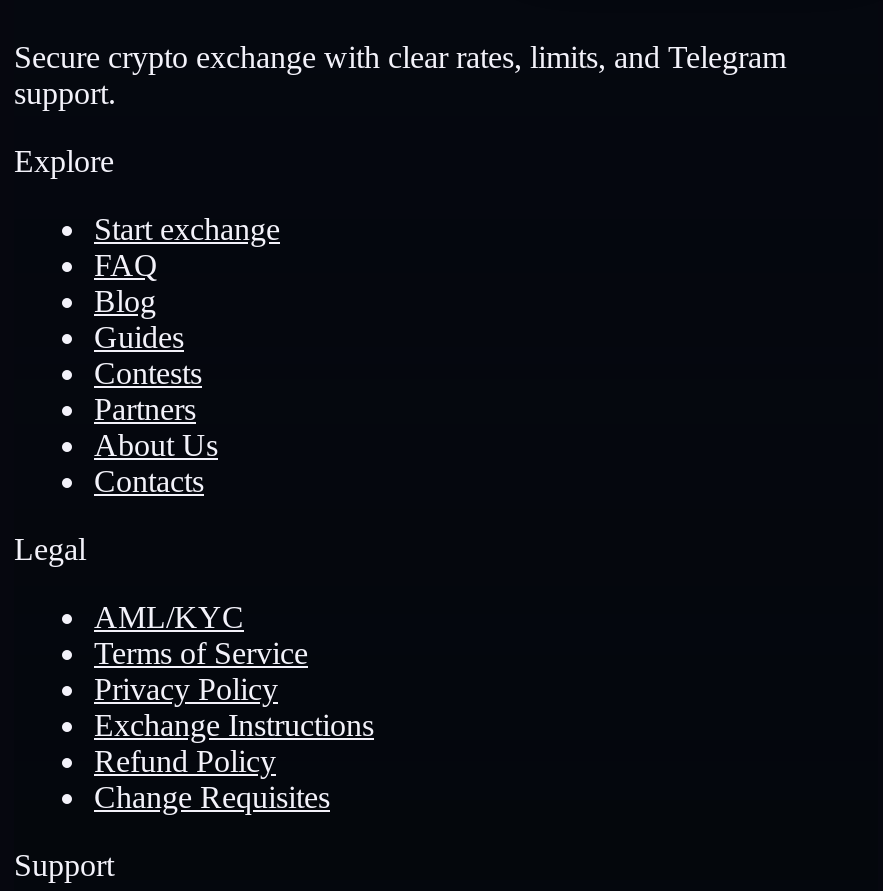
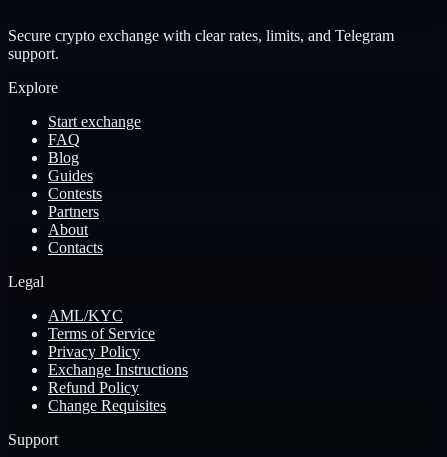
[94,428,218,462] About Us -> [48,221,88,238] About

